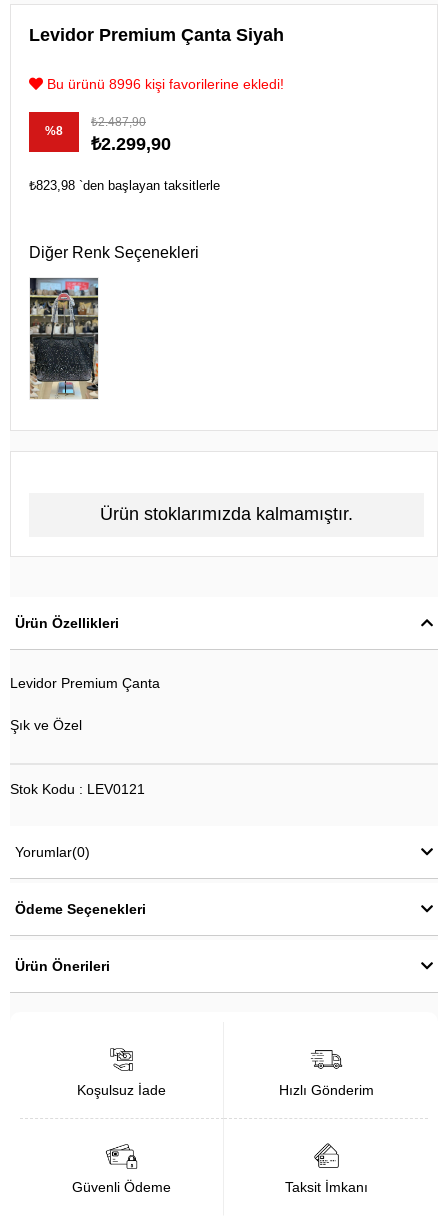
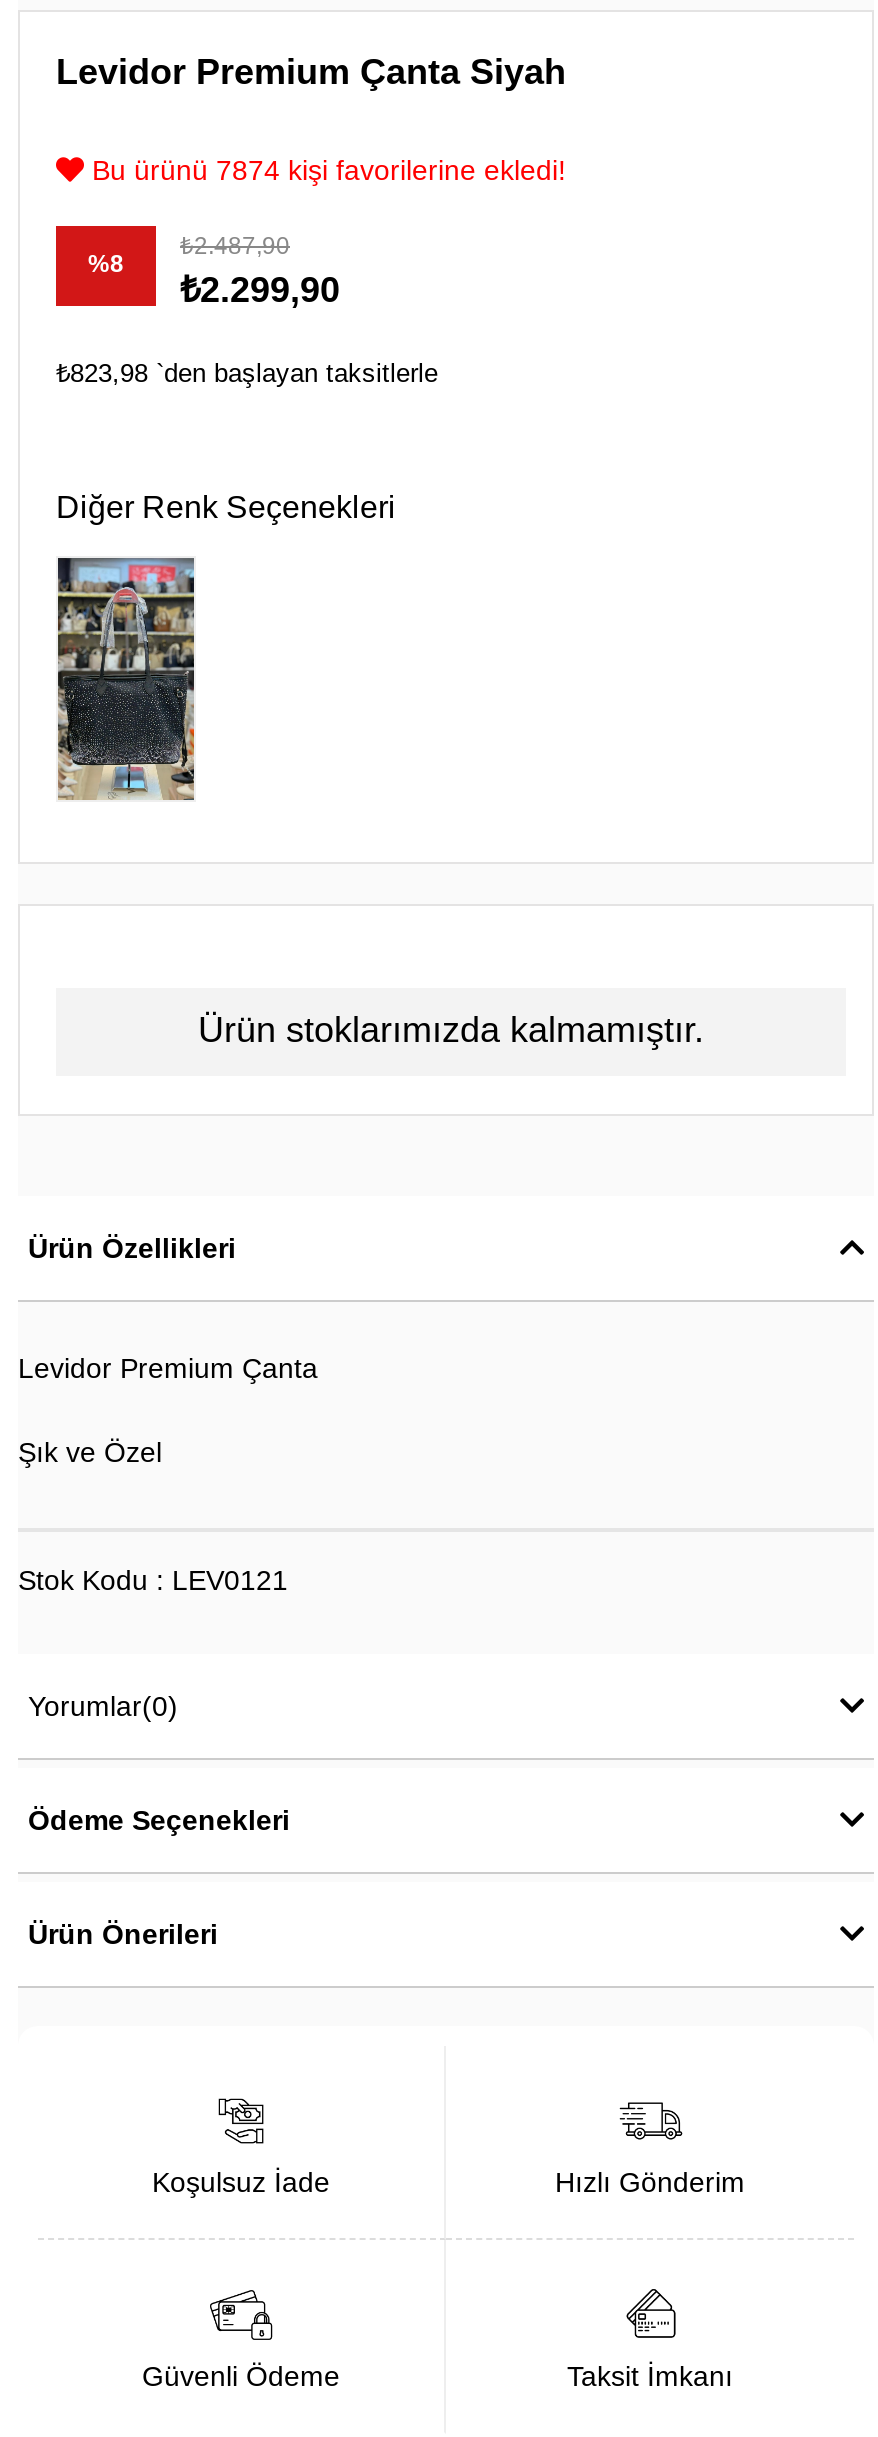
[43,76,284,92] Bu ürünü 8996 kişi favorilerine ekledi! -> [84,153,566,185] Bu ürünü 7874 kişi favorilerine ekledi!

